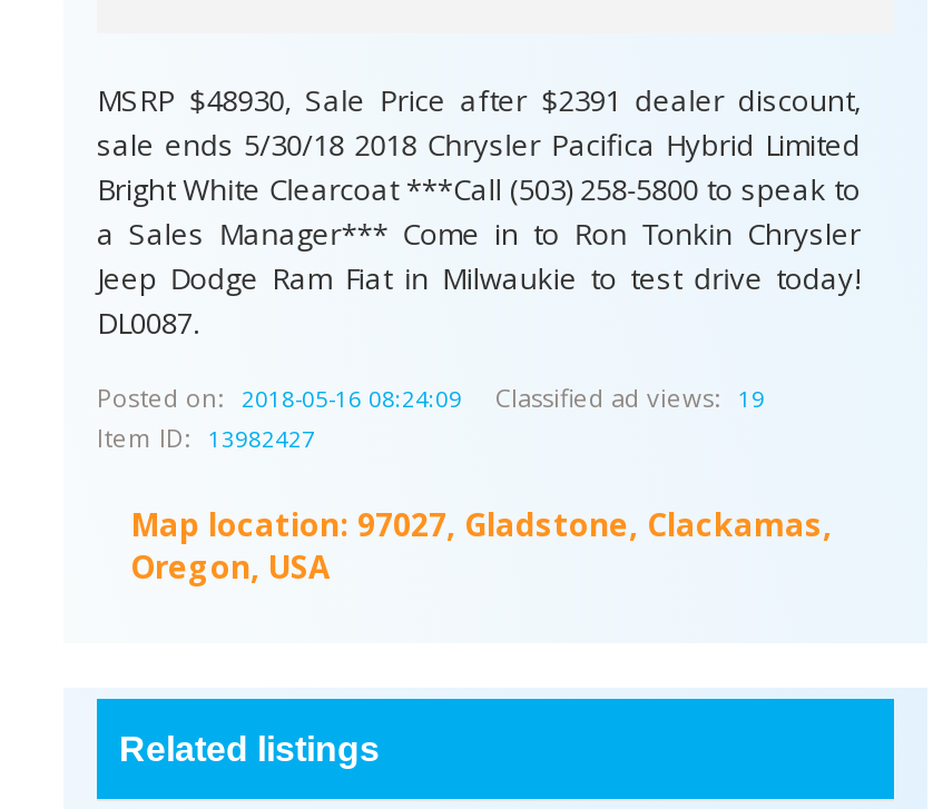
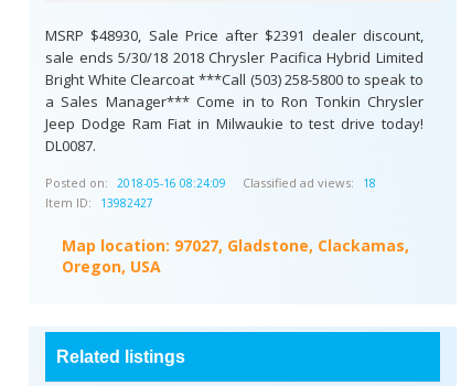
[495,381,765,414] Classified ad views: 19 -> [243,174,376,191] Classified ad views: 18

